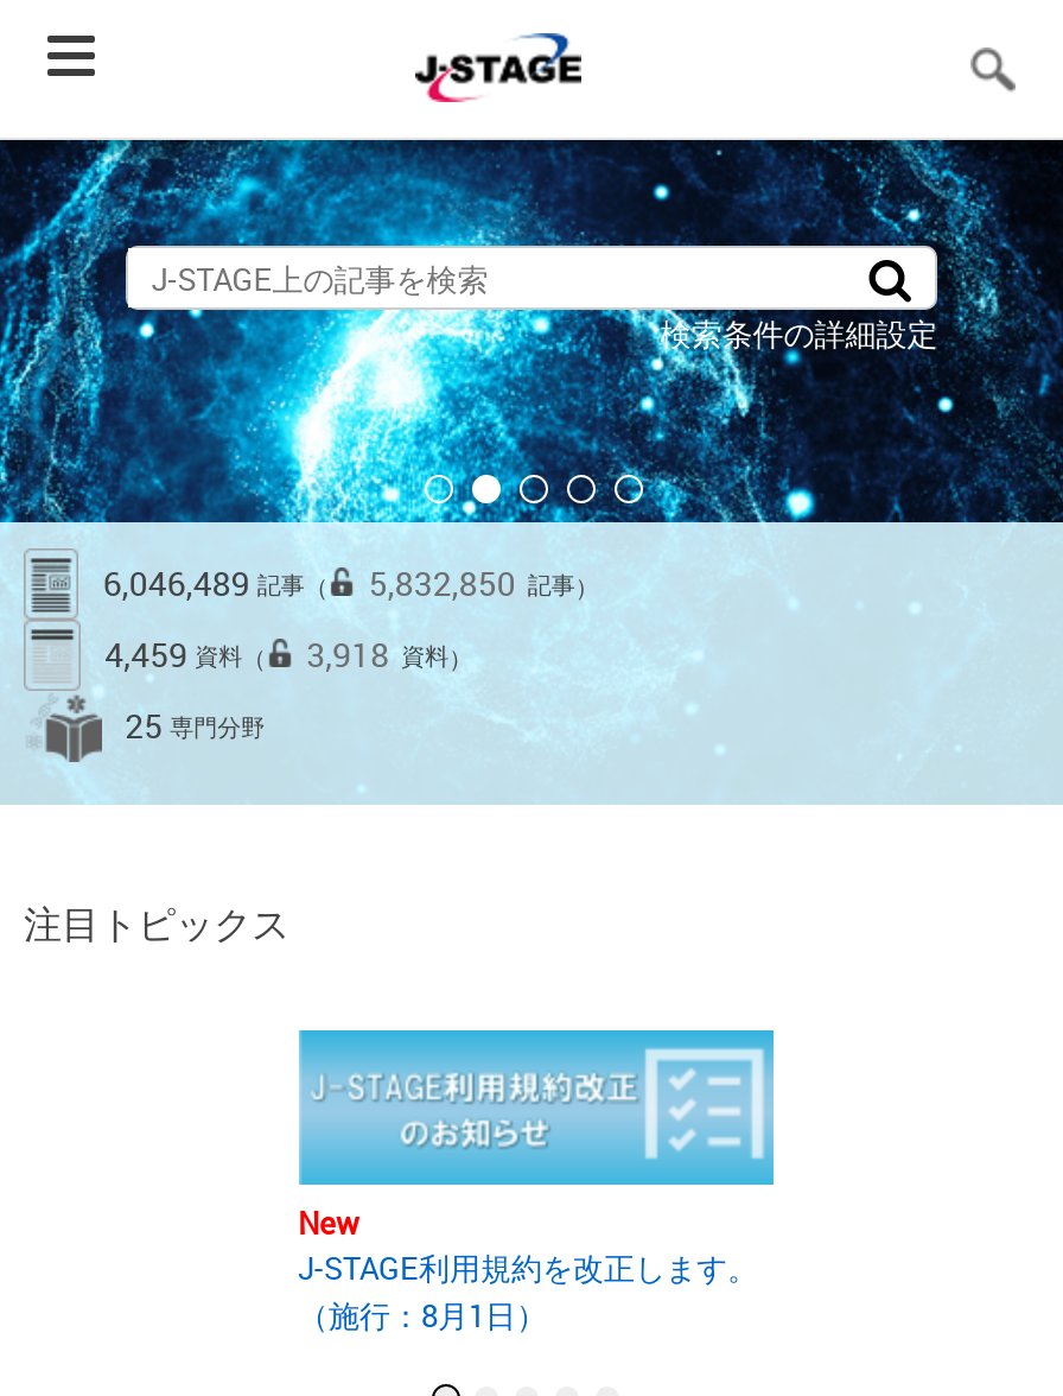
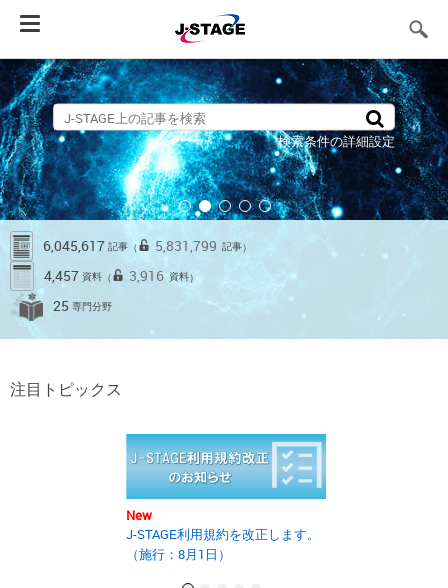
[103,560,328,605] 6,046,489記事（ -> [43,236,138,255] 6,045,617記事（
[368,560,599,605] 5,832,850 記事） -> [155,236,252,255] 5,831,799 記事）
[105,632,266,677] 4,459資料（ -> [44,266,112,285] 4,457資料（
[307,632,473,677] 3,918 資料） -> [129,266,199,285] 3,916 資料）

